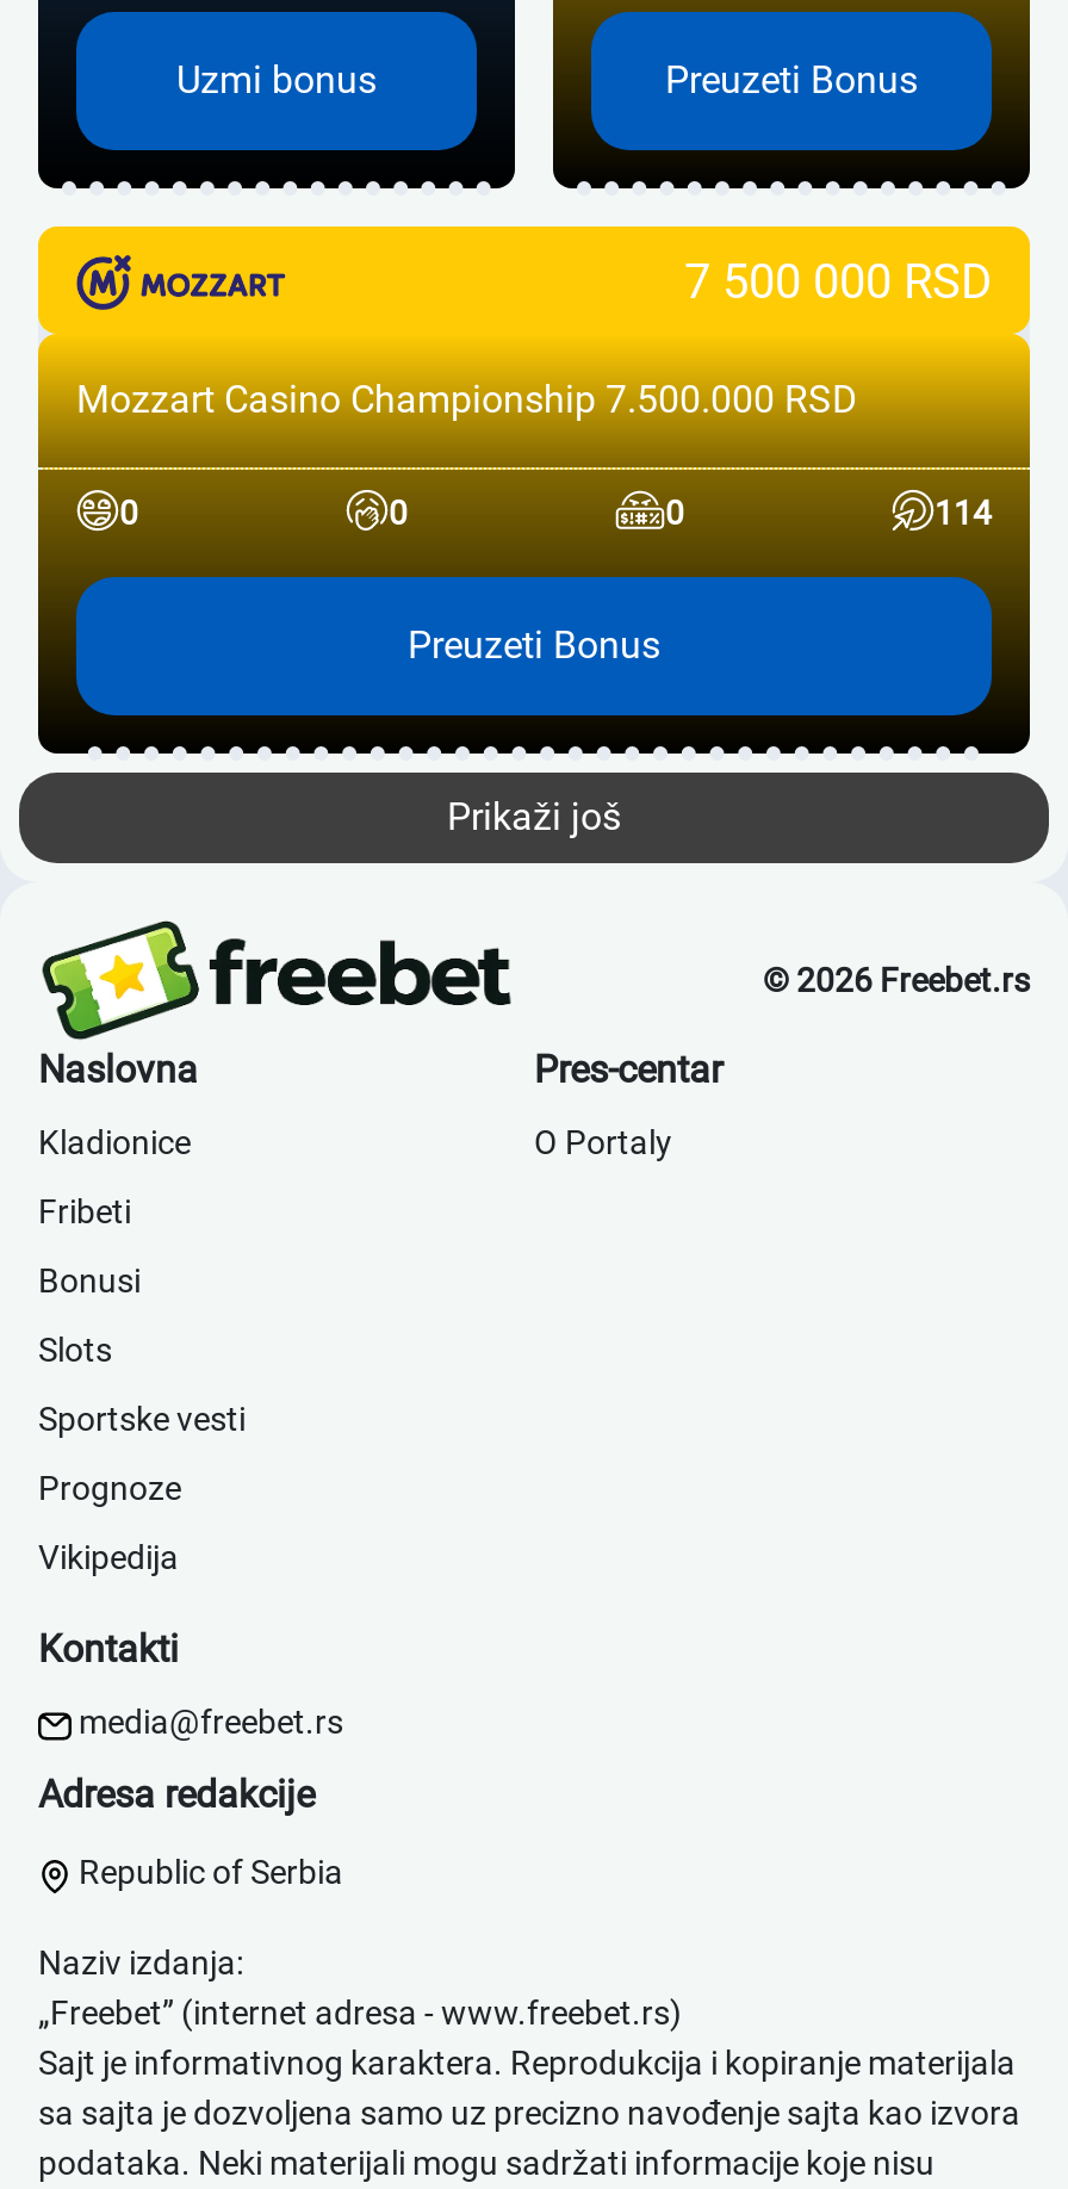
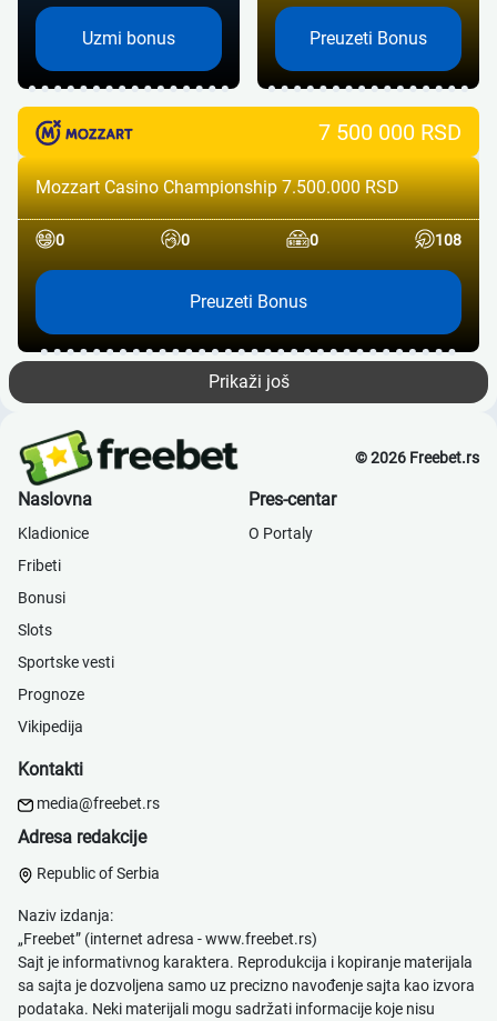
[935,494,992,532] 114 -> [435,231,461,249] 108

